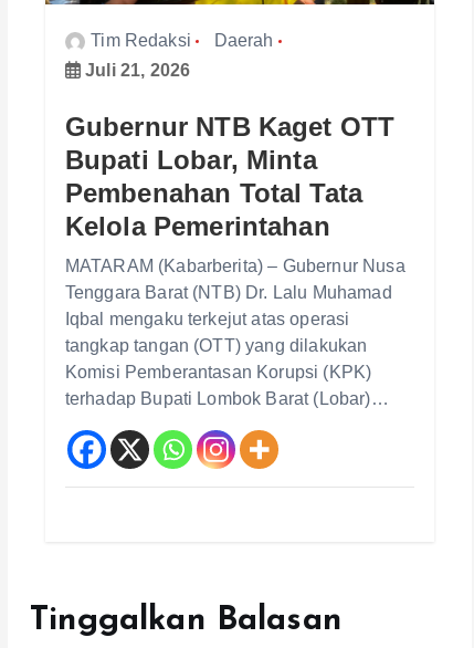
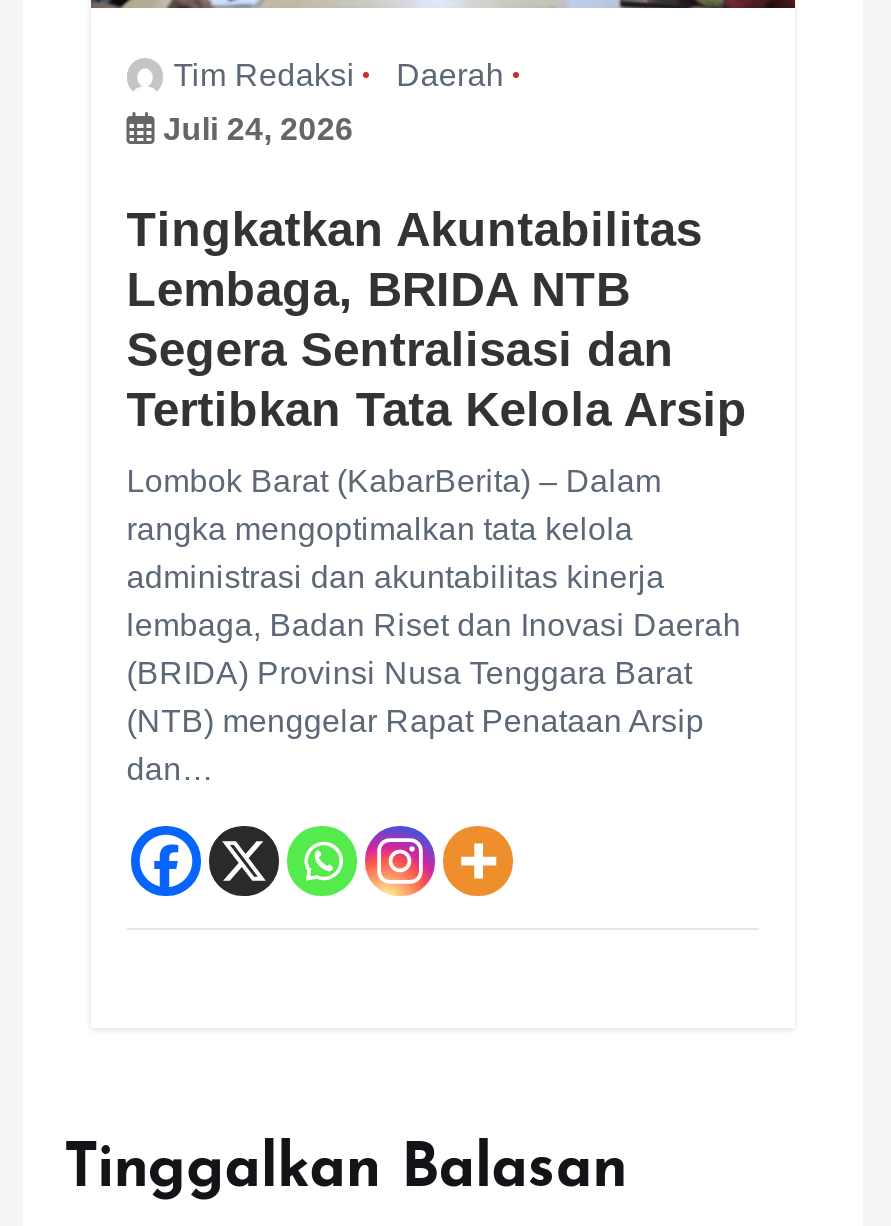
[81,61,190,80] Juli 21, 2026 -> [155,111,353,145] Juli 24, 2026
[65,111,395,241] Gubernur NTB Kaget OTT | Bupati Lobar, Minta | Pembenahan Total Tata | Kelola Pemerintahan -> [127,201,747,435] Tingkatkan Akuntabilitas | Lembaga, BRIDA NTB | Segera Sentralisasi dan | Tertibkan Tata Kelola Arsip
[65,256,405,408] MATARAM (Kabarberita) – Gubernur Nusa | Tenggara Barat (NTB) Dr. Lalu Muhamad | Iqbal mengaku terkejut atas operasi | tangkap tangan (OTT) yang dilakukan | Komisi Pemberantasan Korupsi (KPK) | terhadap Bupati Lombok Barat (Lobar)… -> [127,463,741,785] Lombok Barat (KabarBerita) – Dalam | rangka mengoptimalkan tata kelola | administrasi dan akuntabilitas kinerja | lembaga, Badan Riset dan Inovasi Daerah | (BRIDA) Provinsi Nusa Tenggara Barat | (NTB) menggelar Rapat Penataan Arsip | dan…

